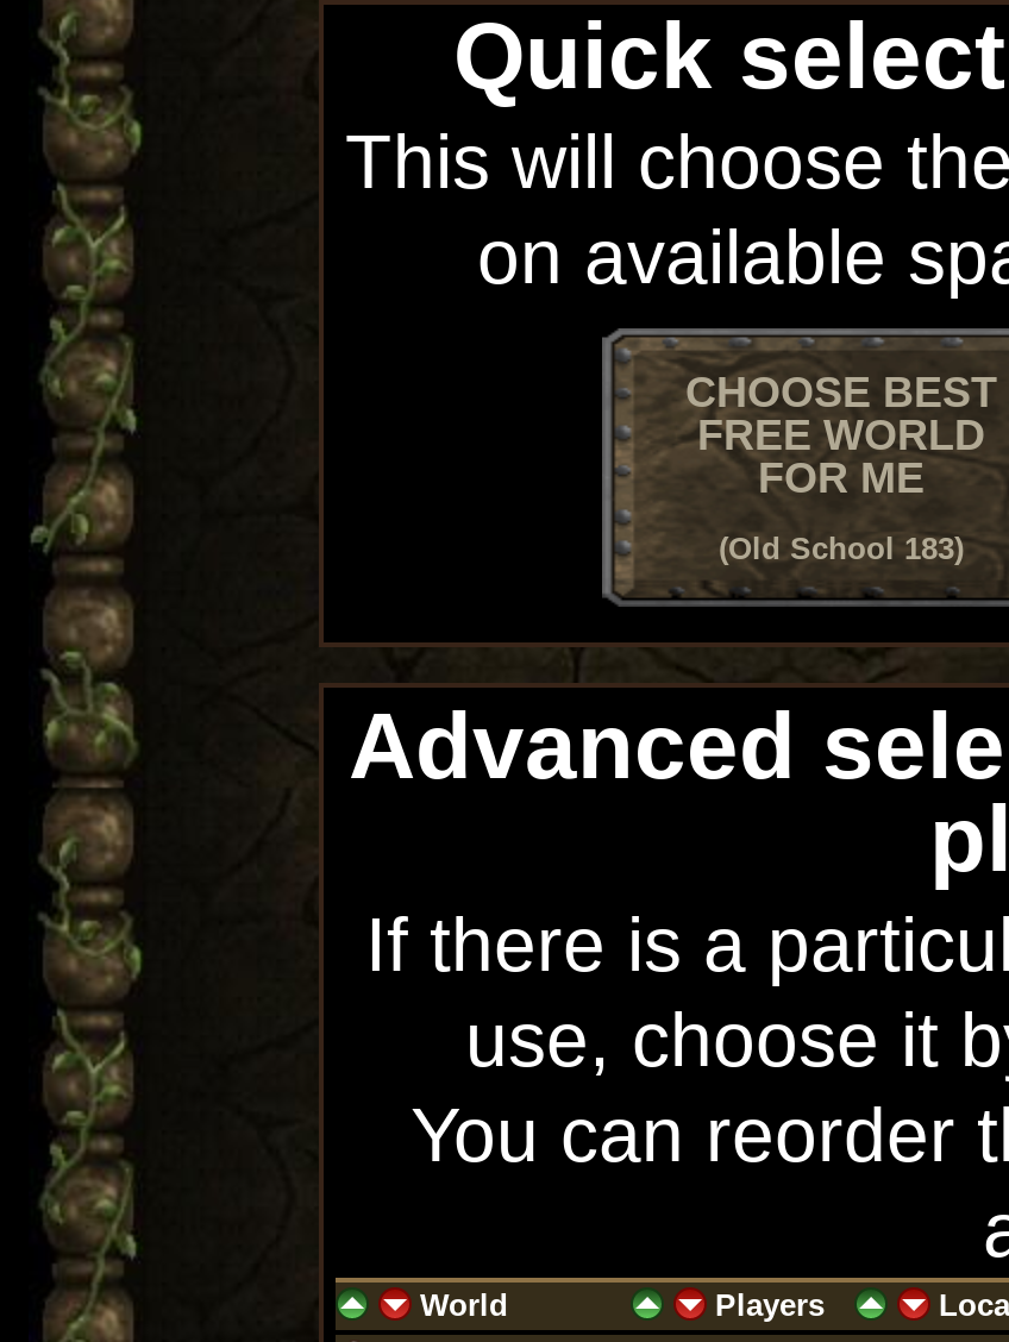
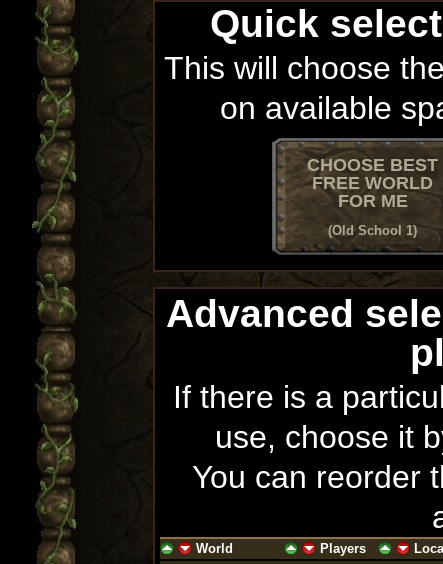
[719,531,964,566] (Old School 183) -> [328,223,417,238] (Old School 1)

